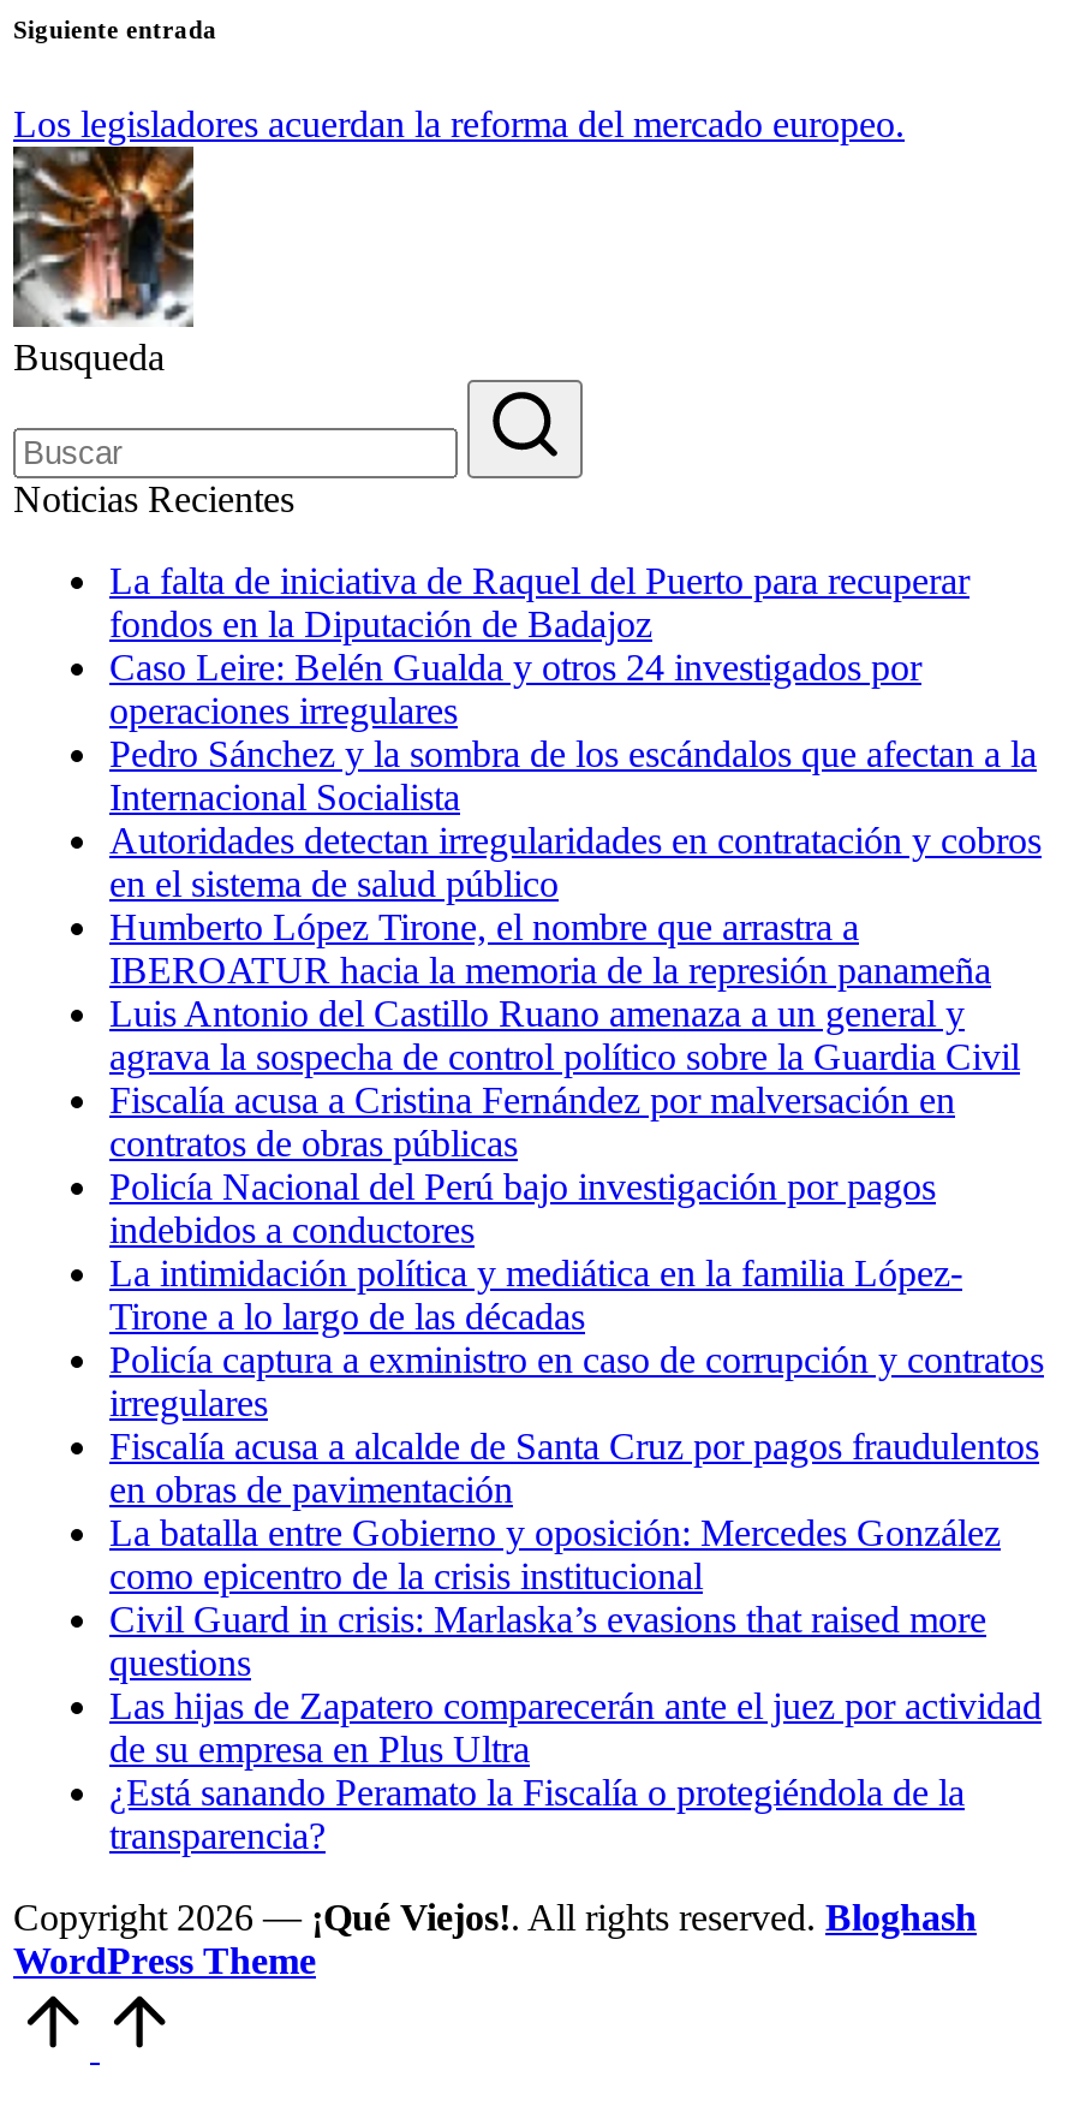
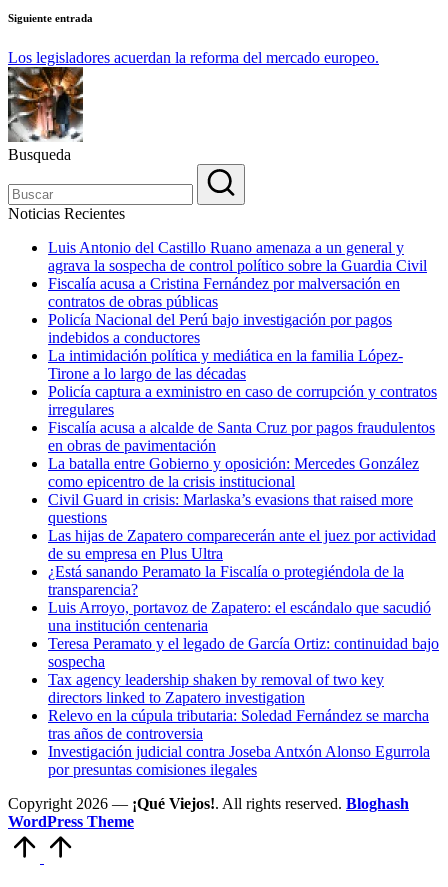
[109,561,1042,991] La falta de iniciativa de Raquel del Puerto para recuperar | fondos en la Diputación de Badajoz | Caso Leire: Belén Gualda y otros 24 investigados por | operaciones irregulares | Pedro Sánchez y la sombra de los escándalos que afectan a la | Internacional Socialista | Autoridades detectan irregularidades en contratación y cobros | en el sistema de salud público | Humberto López Tirone, el nombre que arrastra a | IBEROATUR hacia la memoria de la represión panameña -> none
moved [109,994,1044,1857] -> [48,239,437,598]: Luis Antonio del Castillo Ruano amenaza a un general y | agrava la sospecha de control político sobre la Guardia Civil | Fiscalía acusa a Cristina Fernández por malversación en | ... | ¿Está sanando Peramato la Fiscalía o protegiéndola de la | transparencia?
none -> [48,599,439,778] Luis Arroyo, portavoz de Zapatero: el escándalo que sacudió | una institución centenaria | Teresa Peramato y el legado de García Ortiz: continuidad bajo | sospecha | Tax agency leadership shaken by removal of two key | directors linked to Zapatero investigation | Relevo en la cúpula tributaria: Soledad Fernández se marcha | tras años de controversia | Investigación judicial contra Joseba Antxón Alonso Egurrola | por presuntas comisiones ilegales

